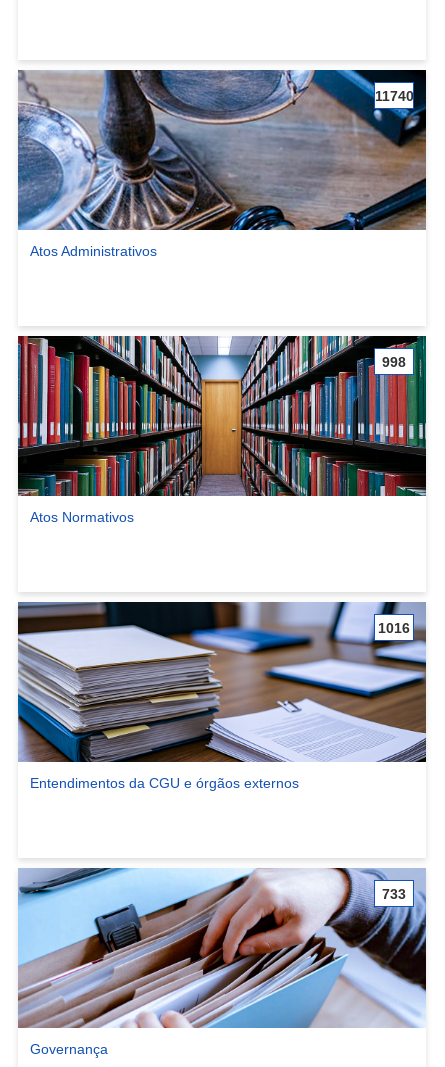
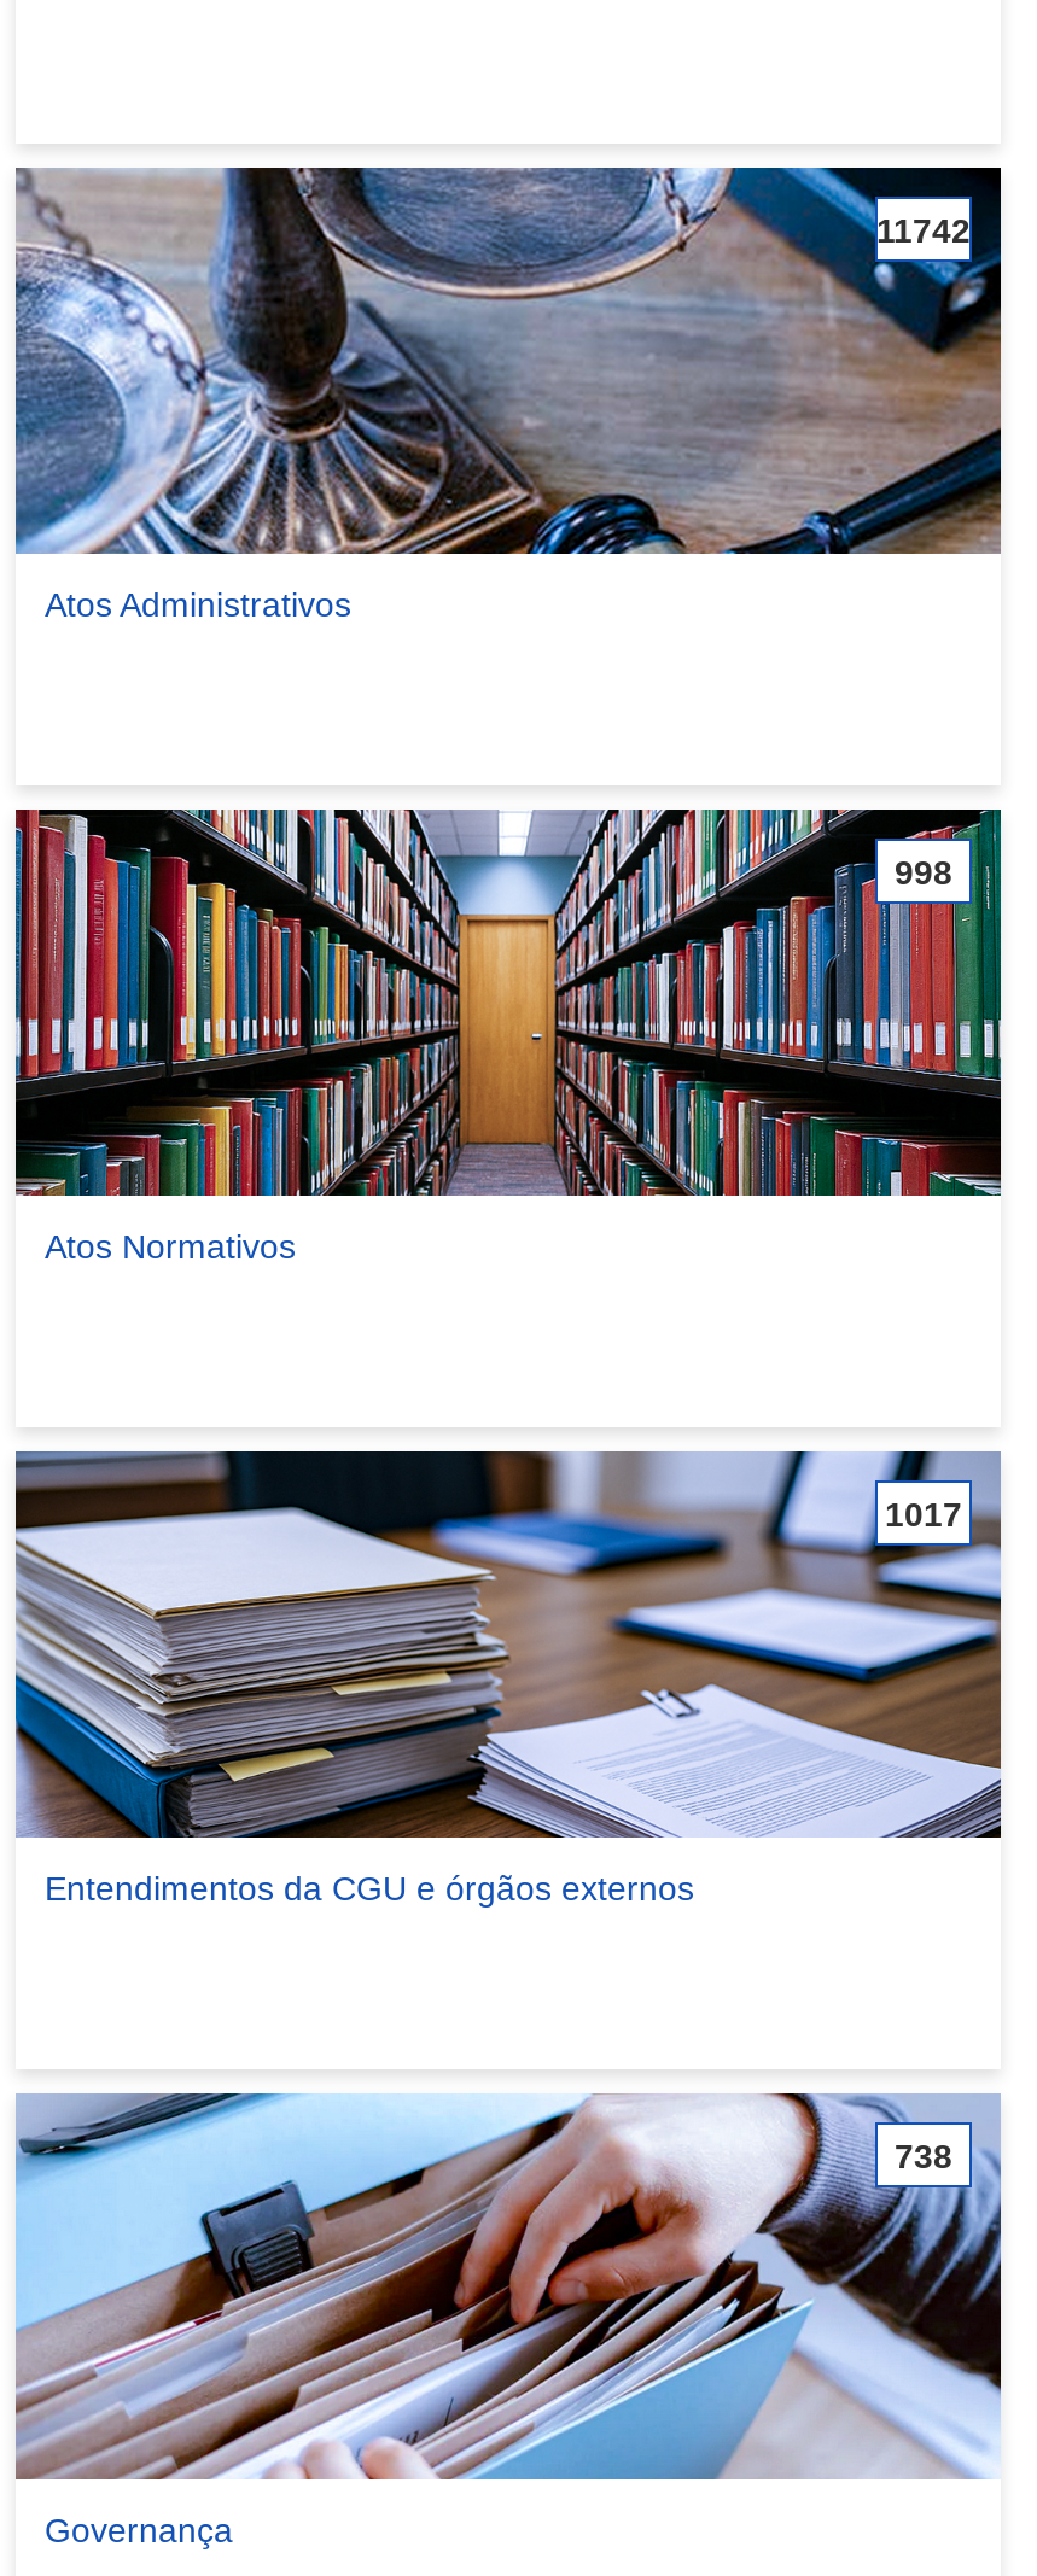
[374,87,413,103] 11740 -> [876,210,971,249] 11742
[378,619,410,635] 1016 -> [885,1494,962,1532] 1017
[382,885,406,901] 733 -> [895,2136,952,2174] 738

